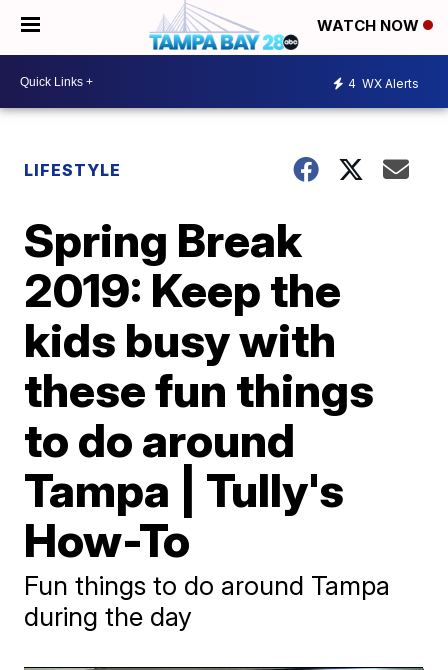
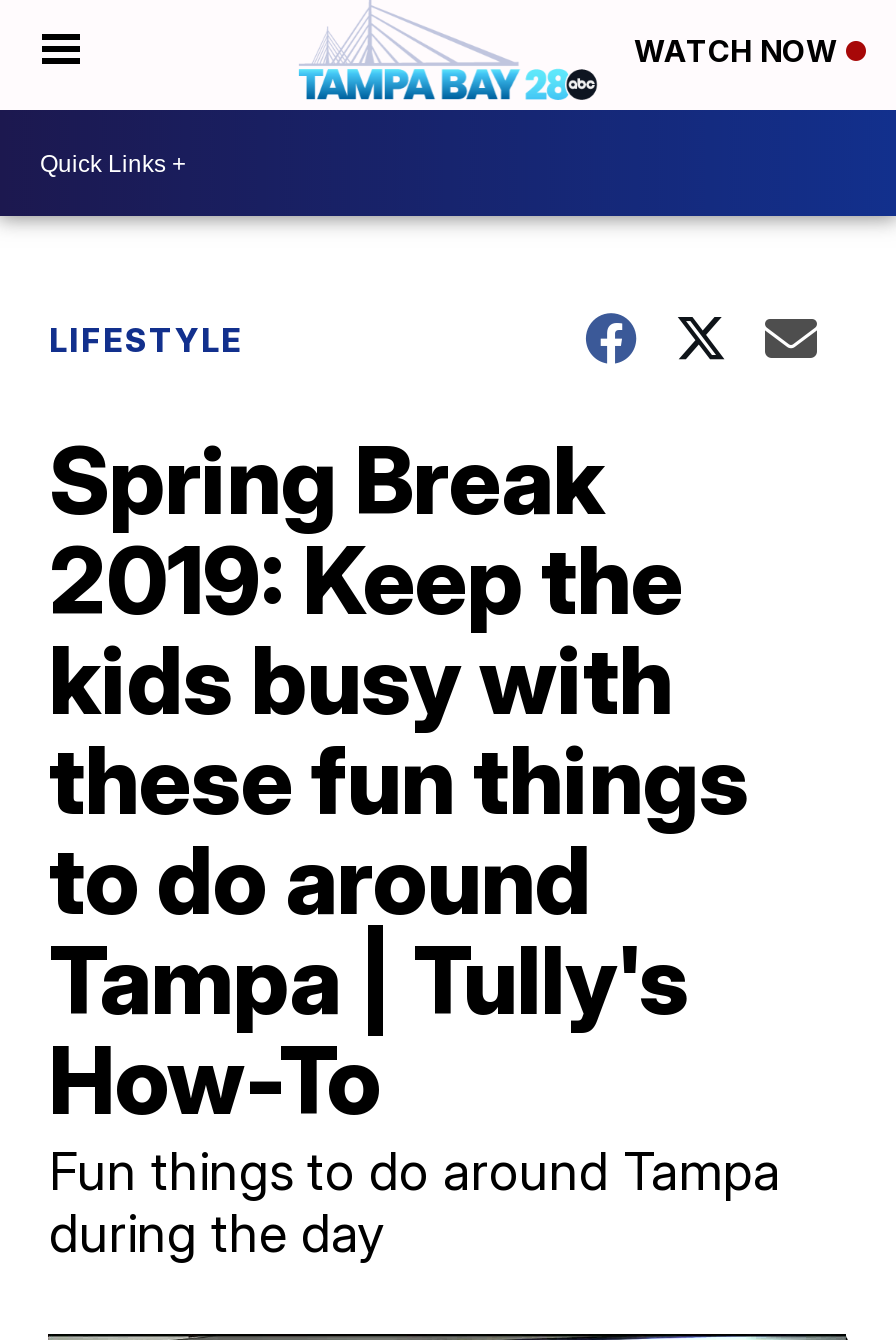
[348,75,419,90] 4 WX Alerts -> none

